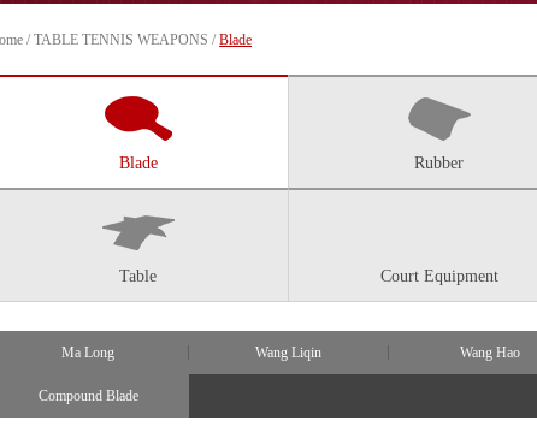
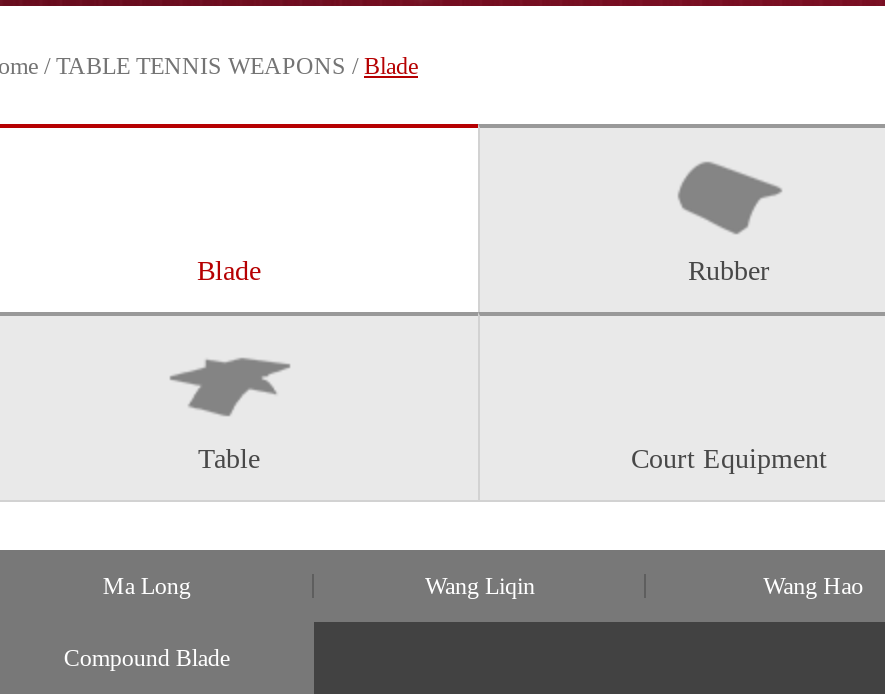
[104,95,173,142] [image] -> none

